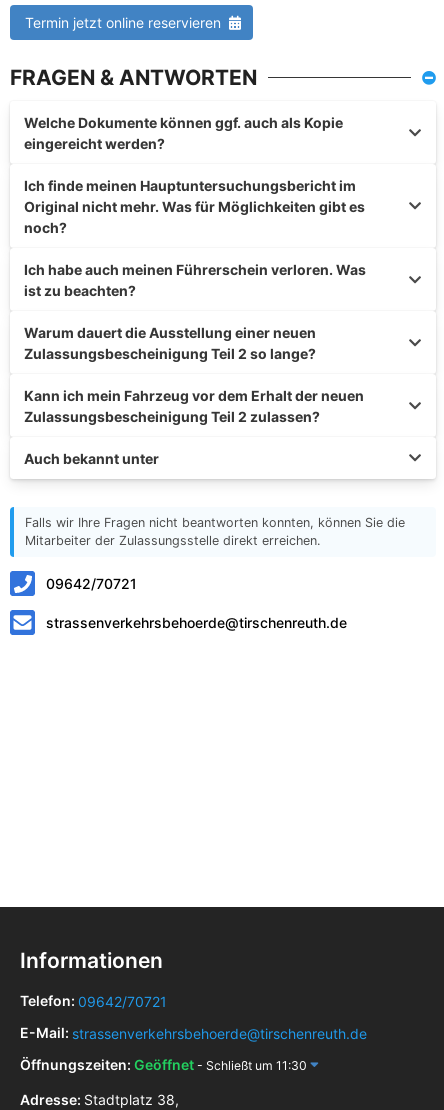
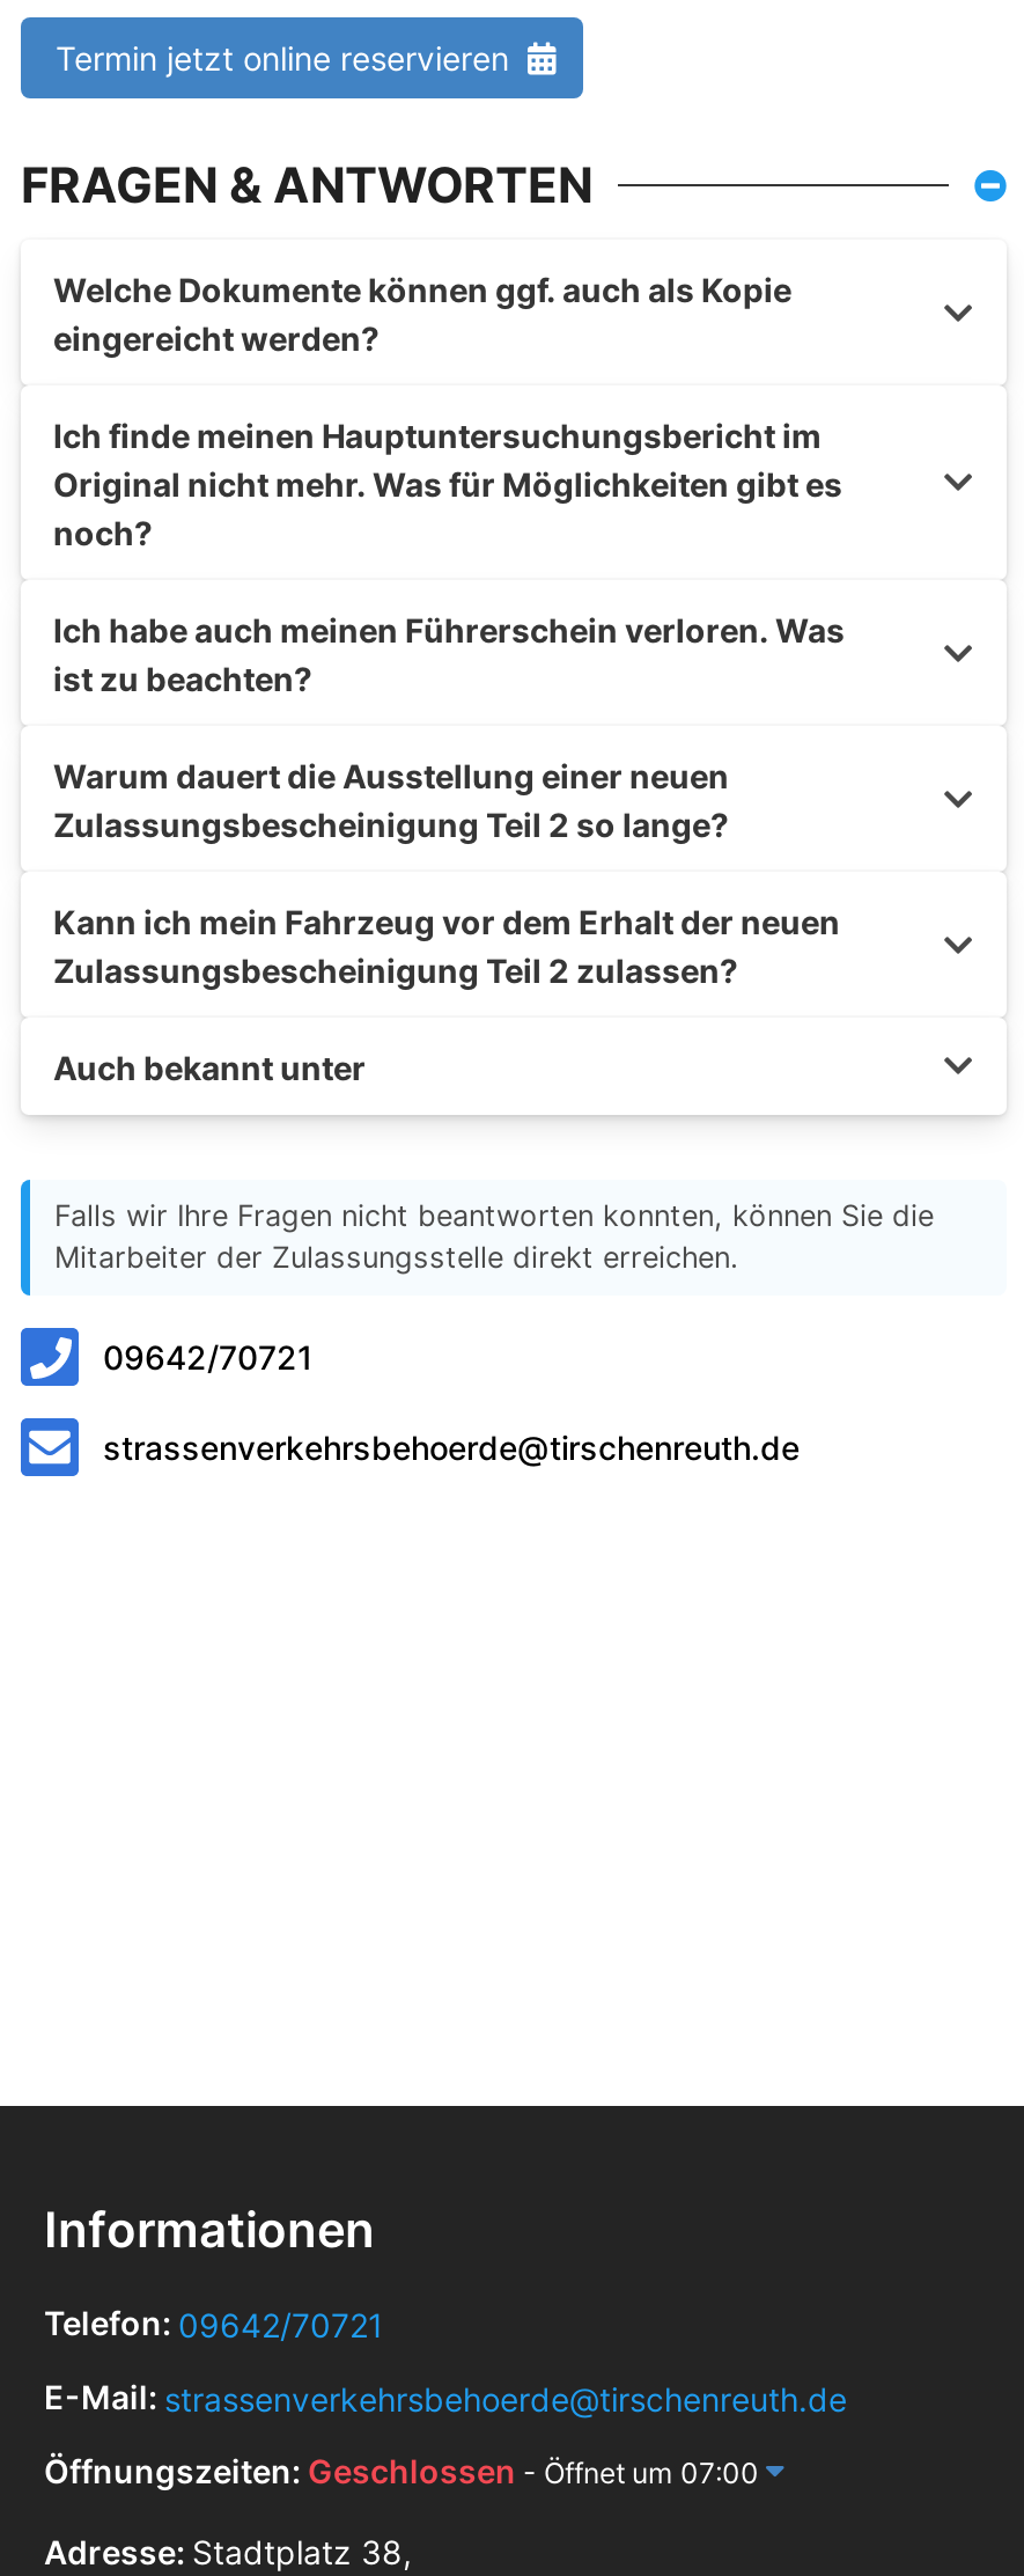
[20,1056,307,1073] Öffnungszeiten: Geöffnet - Schließt um 11:30 -> [44,2452,759,2491] Öffnungszeiten: Geschlossen - Öffnet um 07:00

